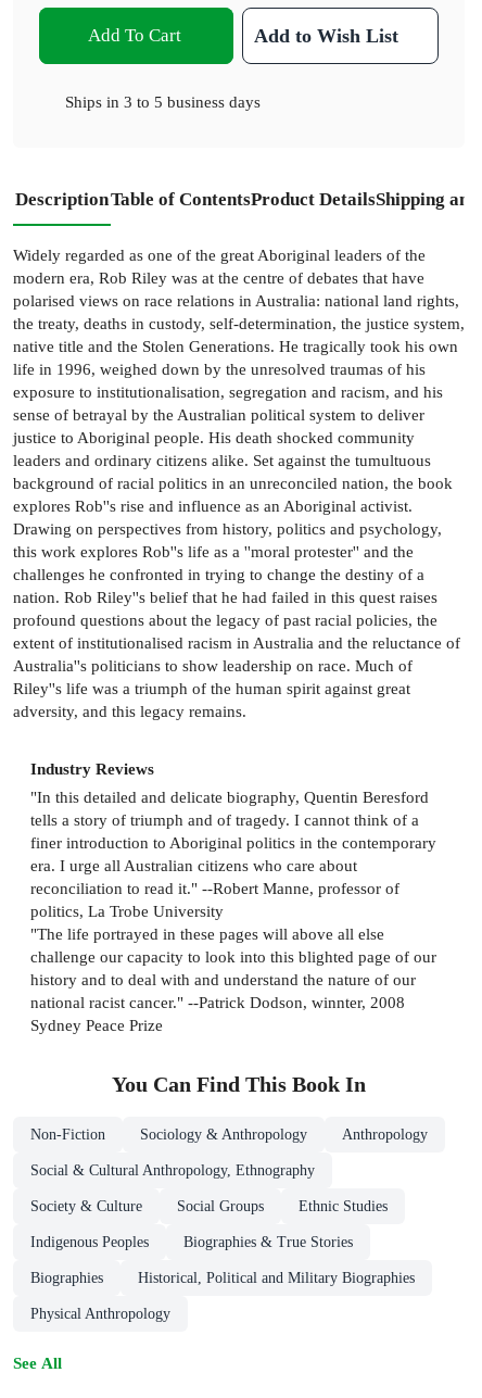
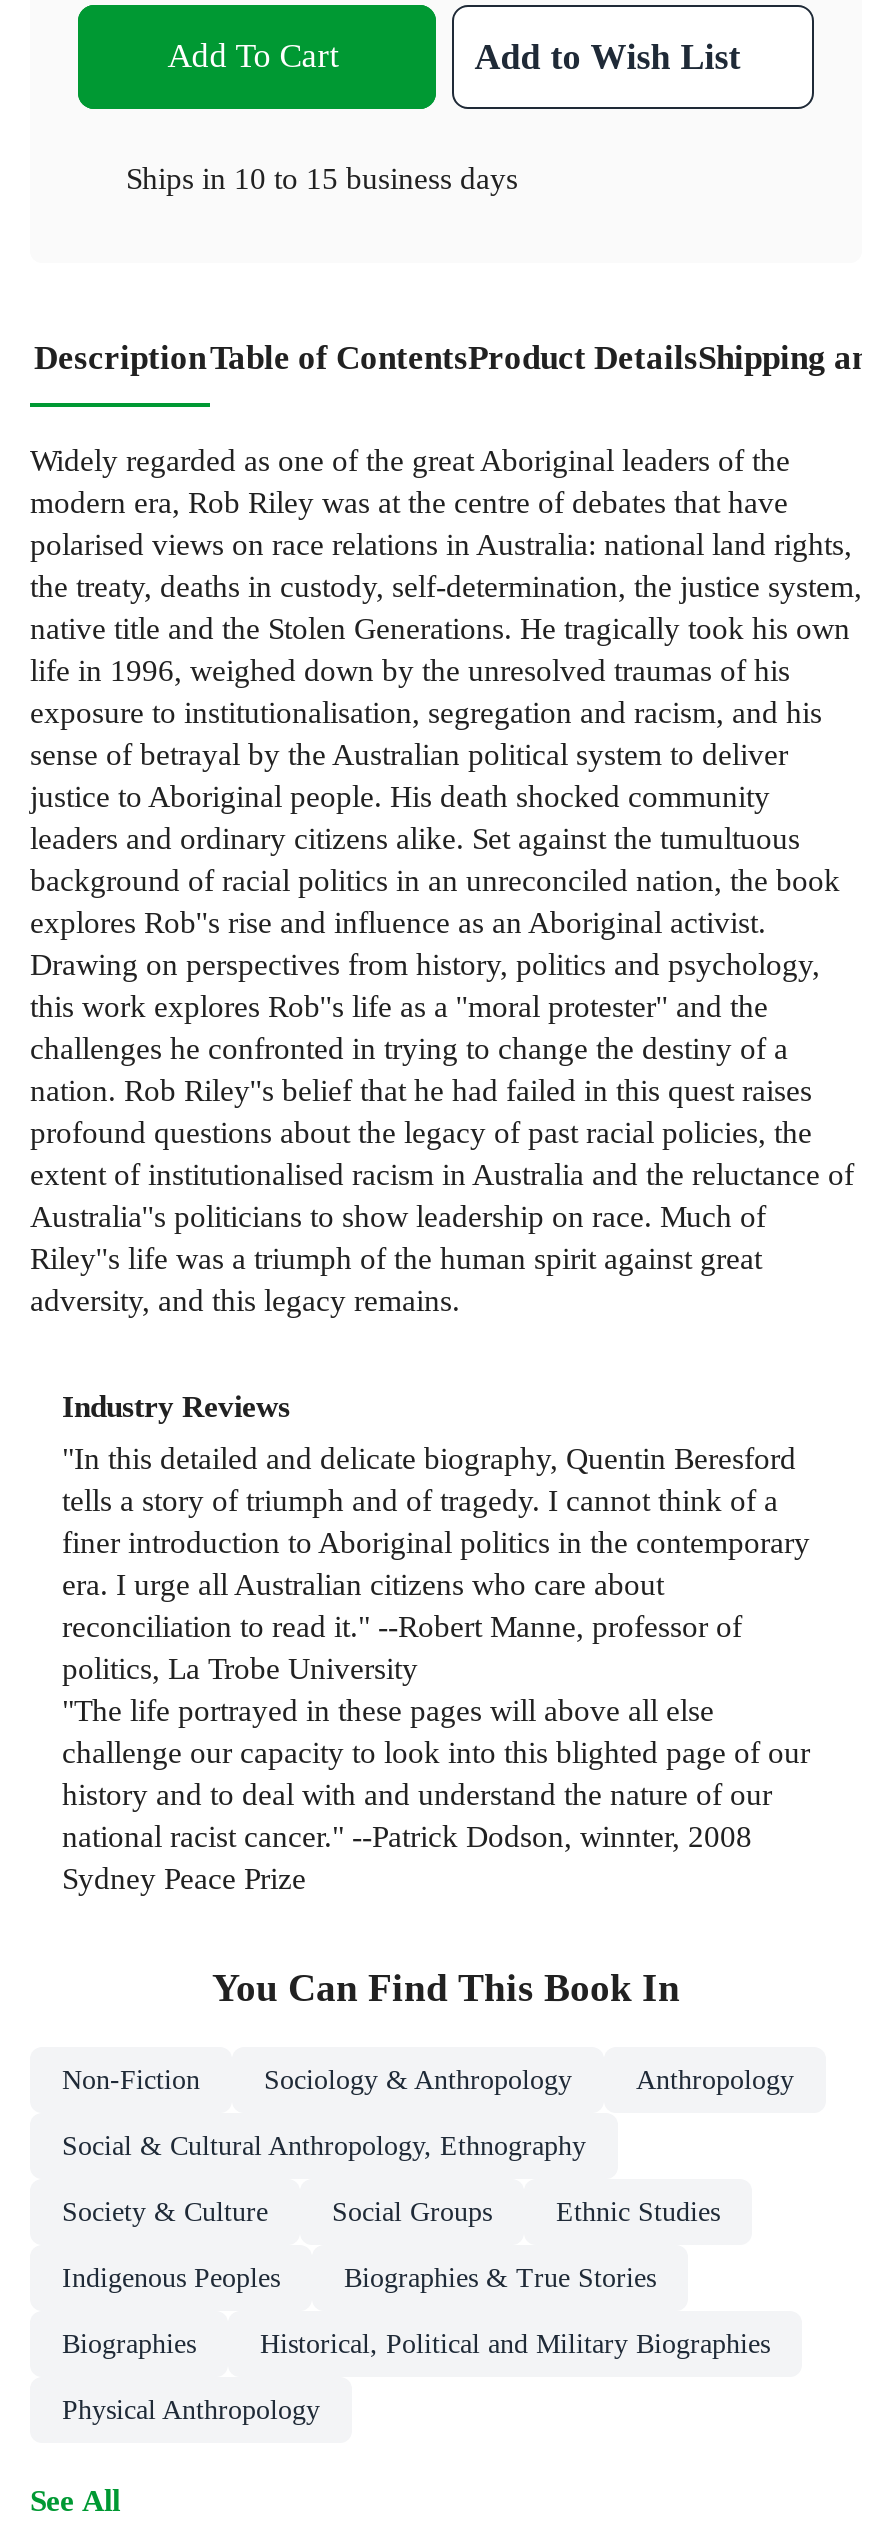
[65,92,261,110] Ships in 3 to 5 business days -> [126,160,518,194] Ships in 10 to 15 business days

